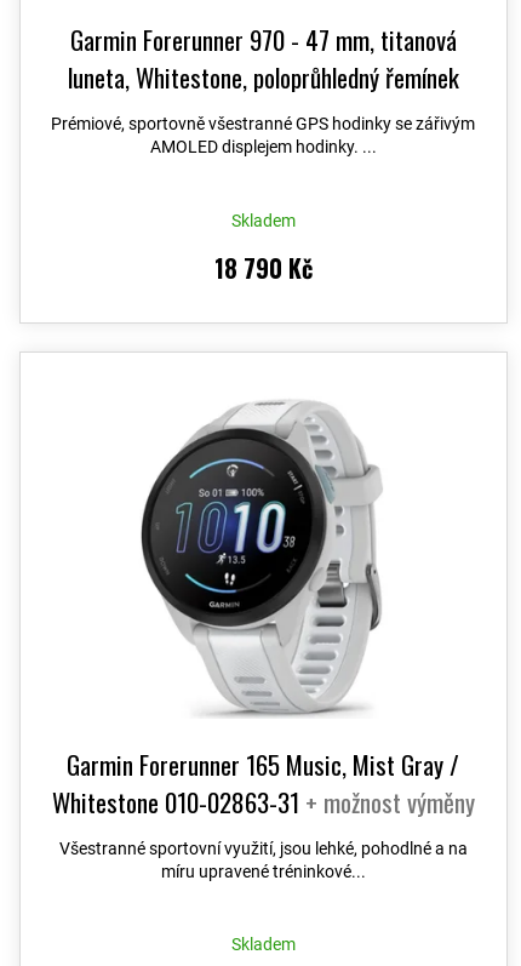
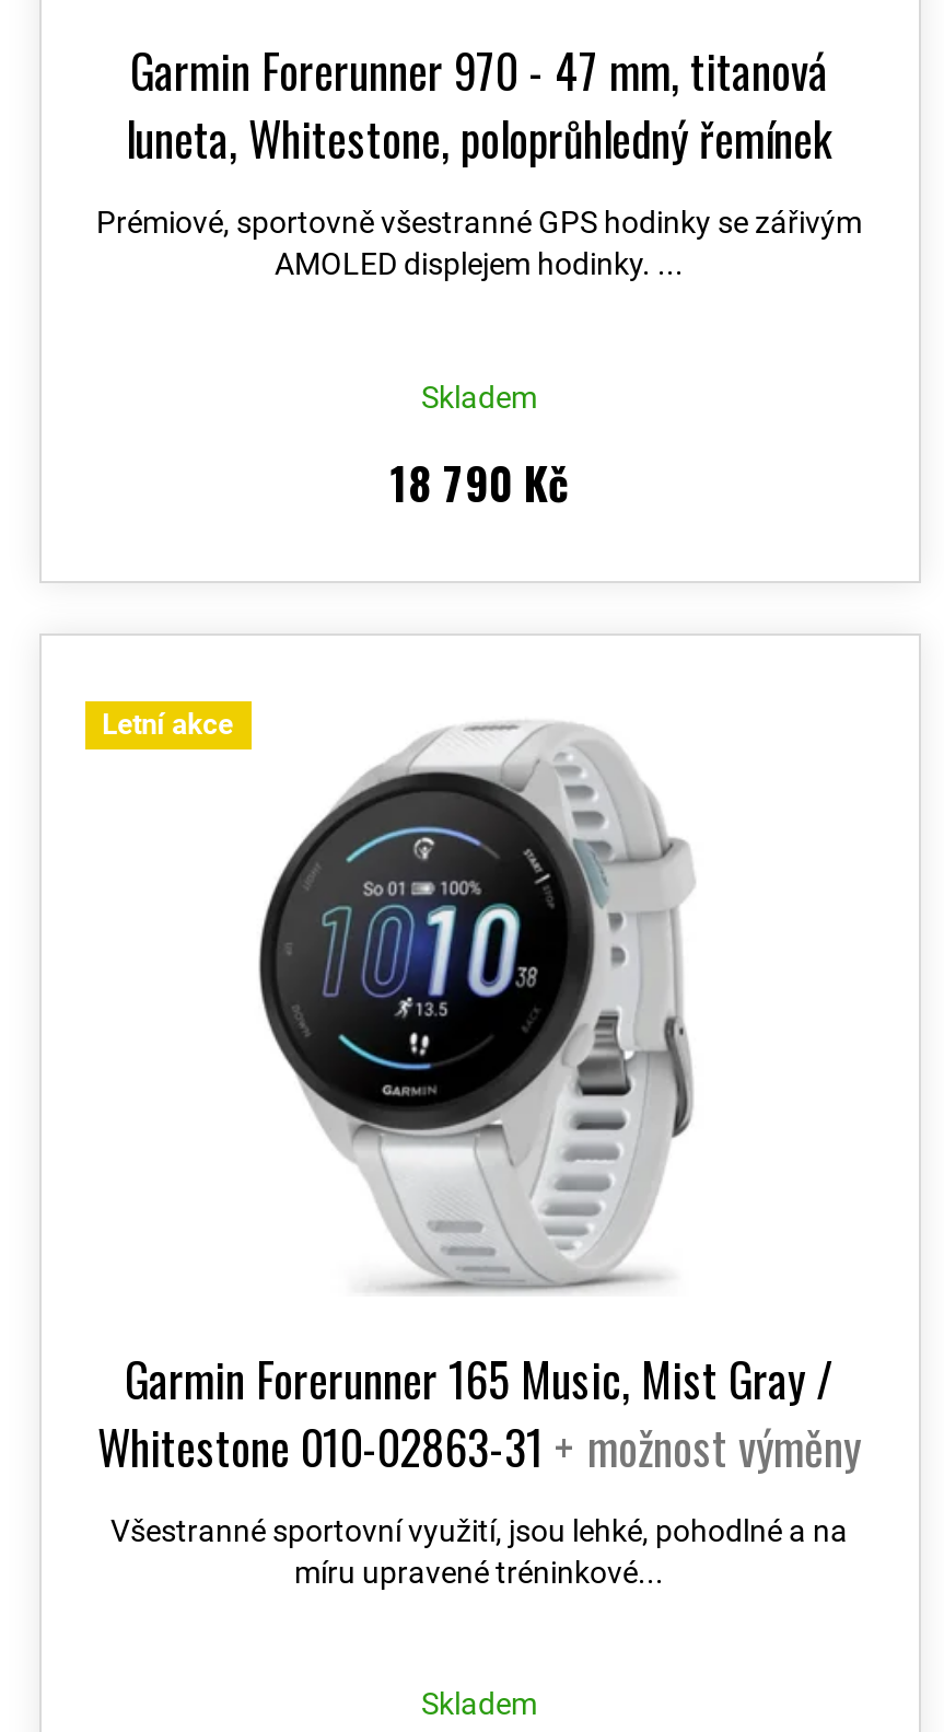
none -> [102,709,233,742] Letní akce

